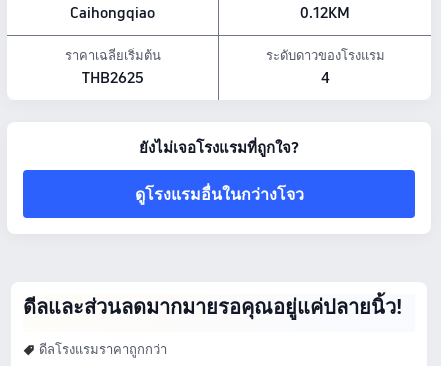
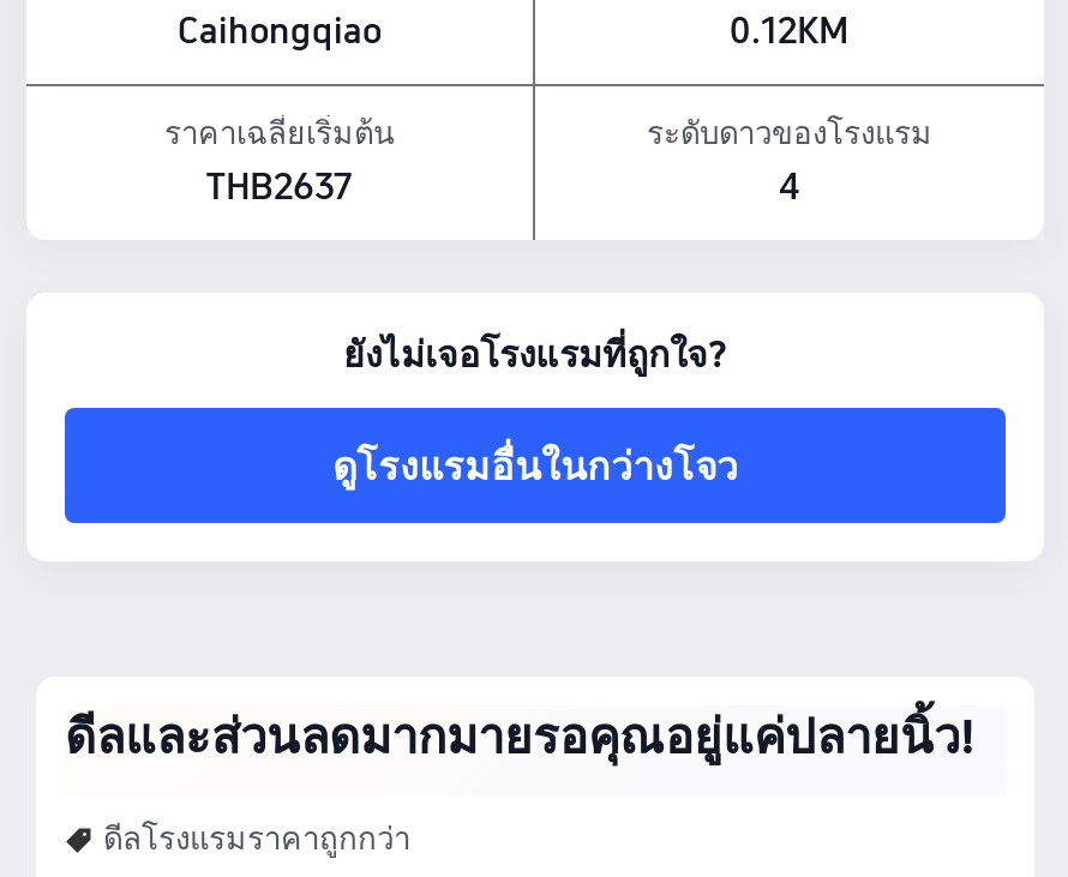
[81,69,143,87] THB2625 -> [206,166,353,209] THB2637

